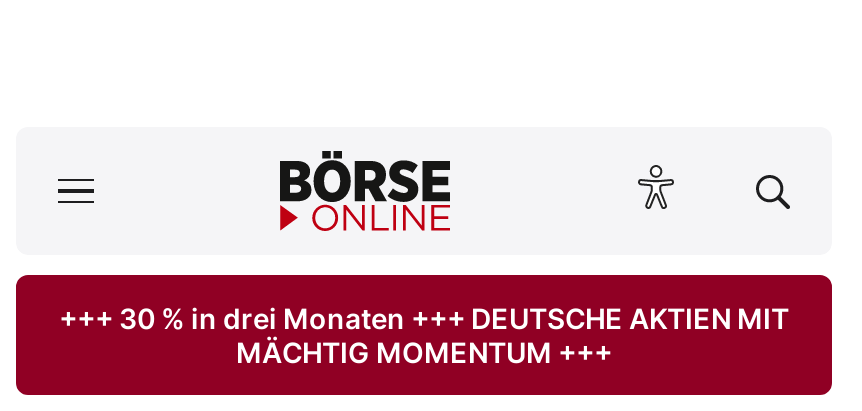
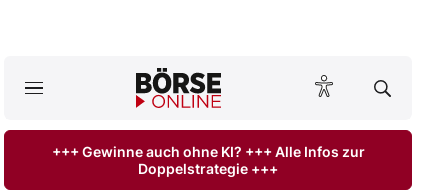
[59,301,789,369] +++ 30 % in drei Monaten +++ DEUTSCHE AKTIEN MIT | MÄCHTIG MOMENTUM +++ -> [51,143,364,177] +++ Gewinne auch ohne KI? +++ Alle Infos zur | Doppelstrategie +++

